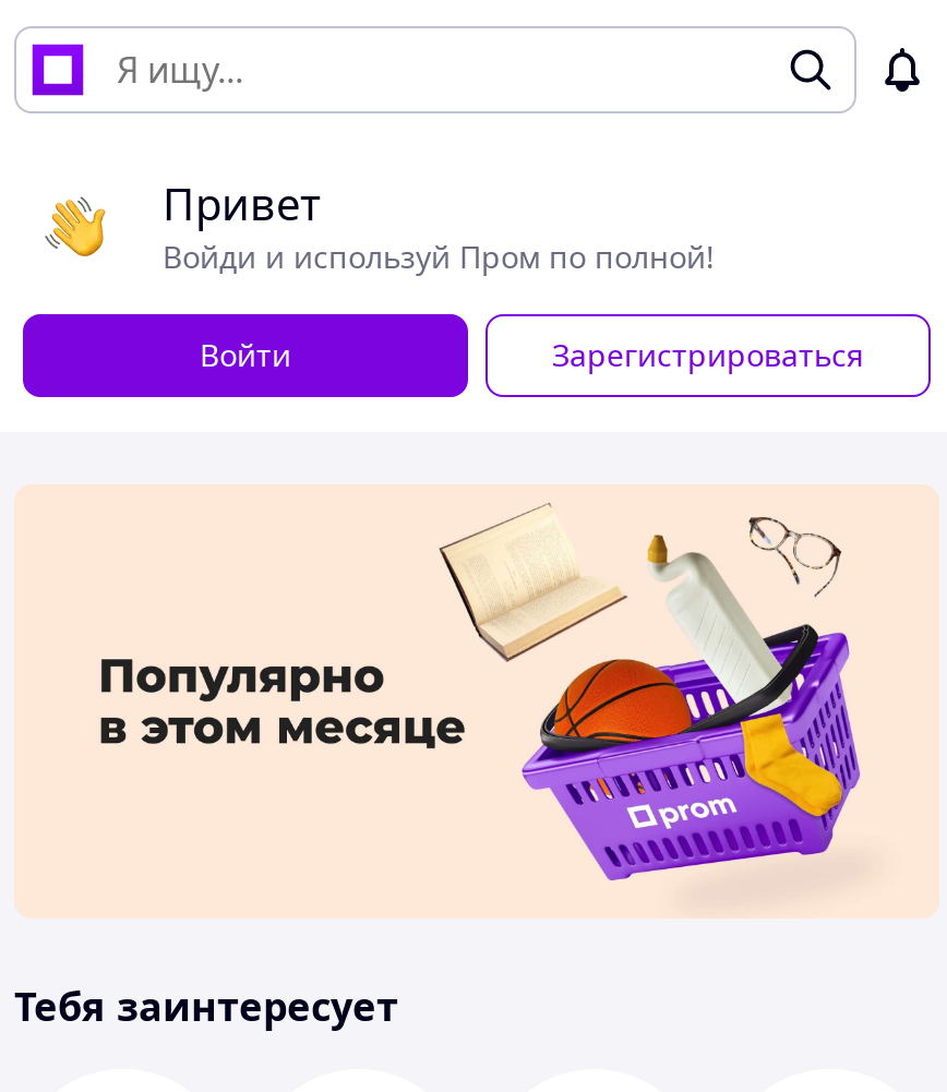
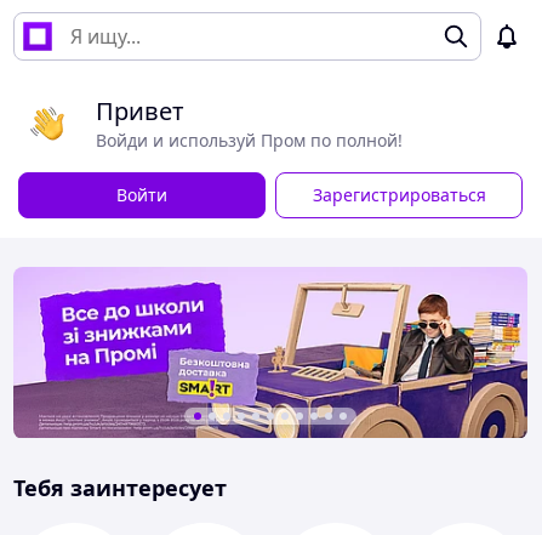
[16,487,937,916] [image] -> [12,267,529,439] [image]

